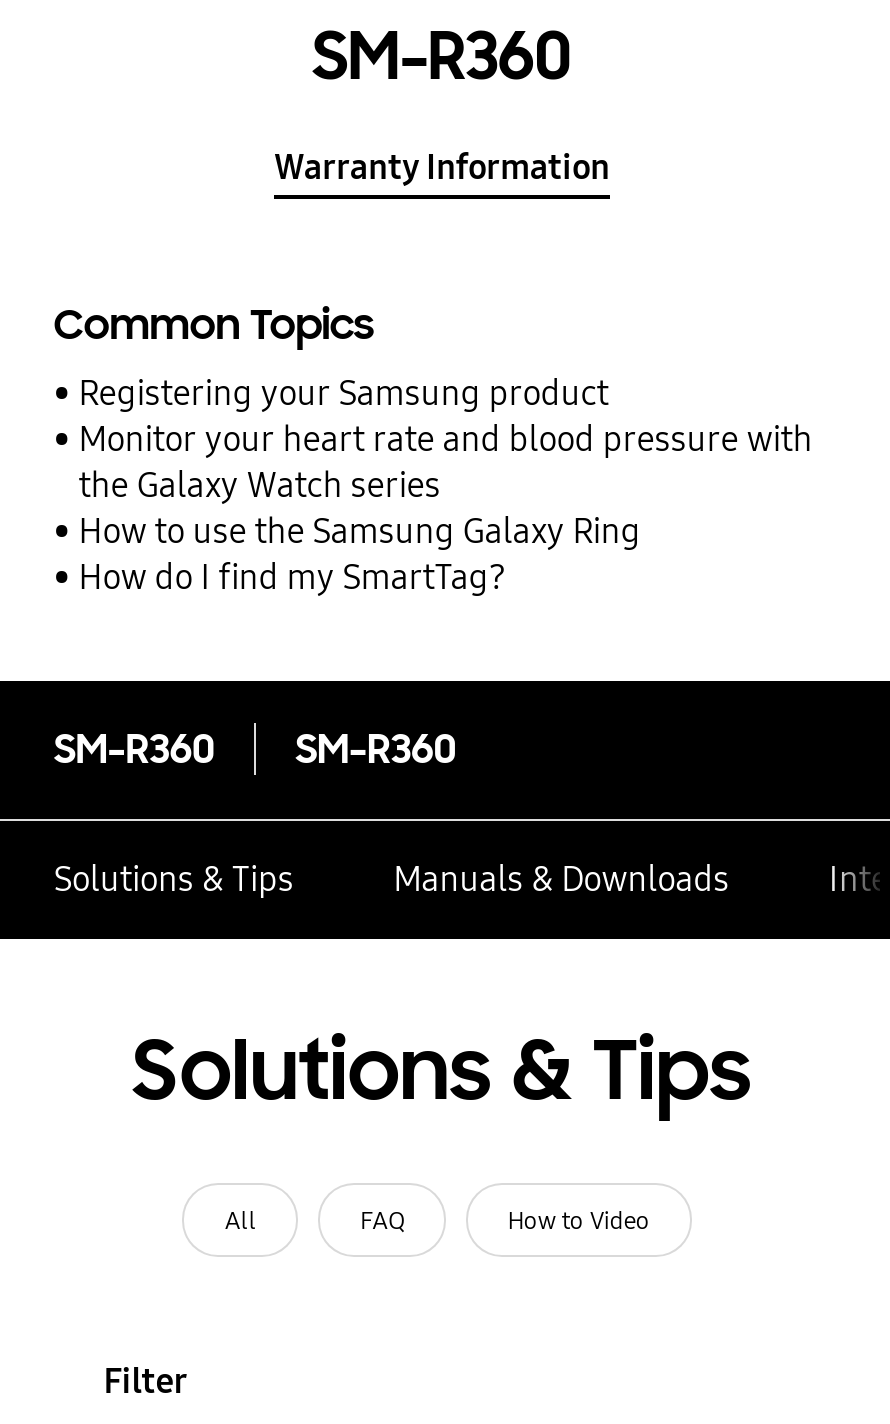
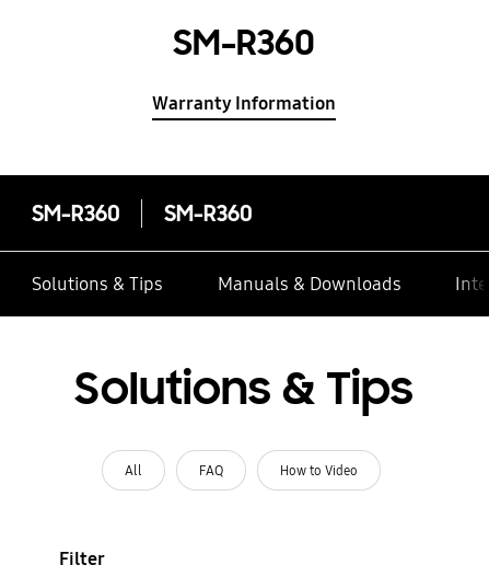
[54,299,813,598] Common Topics | Registering your Samsung product | Monitor your heart rate and blood pressure with | the Galaxy Watch series | How to use the Samsung Galaxy Ring | How do I find my SmartTag? -> none

